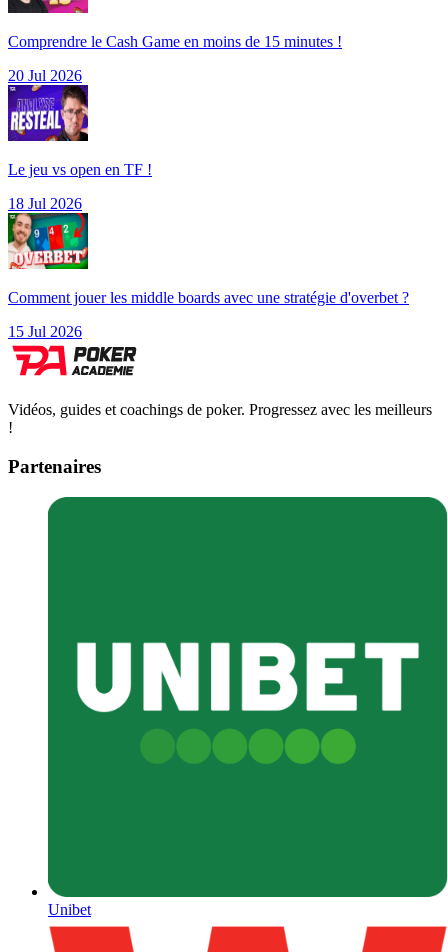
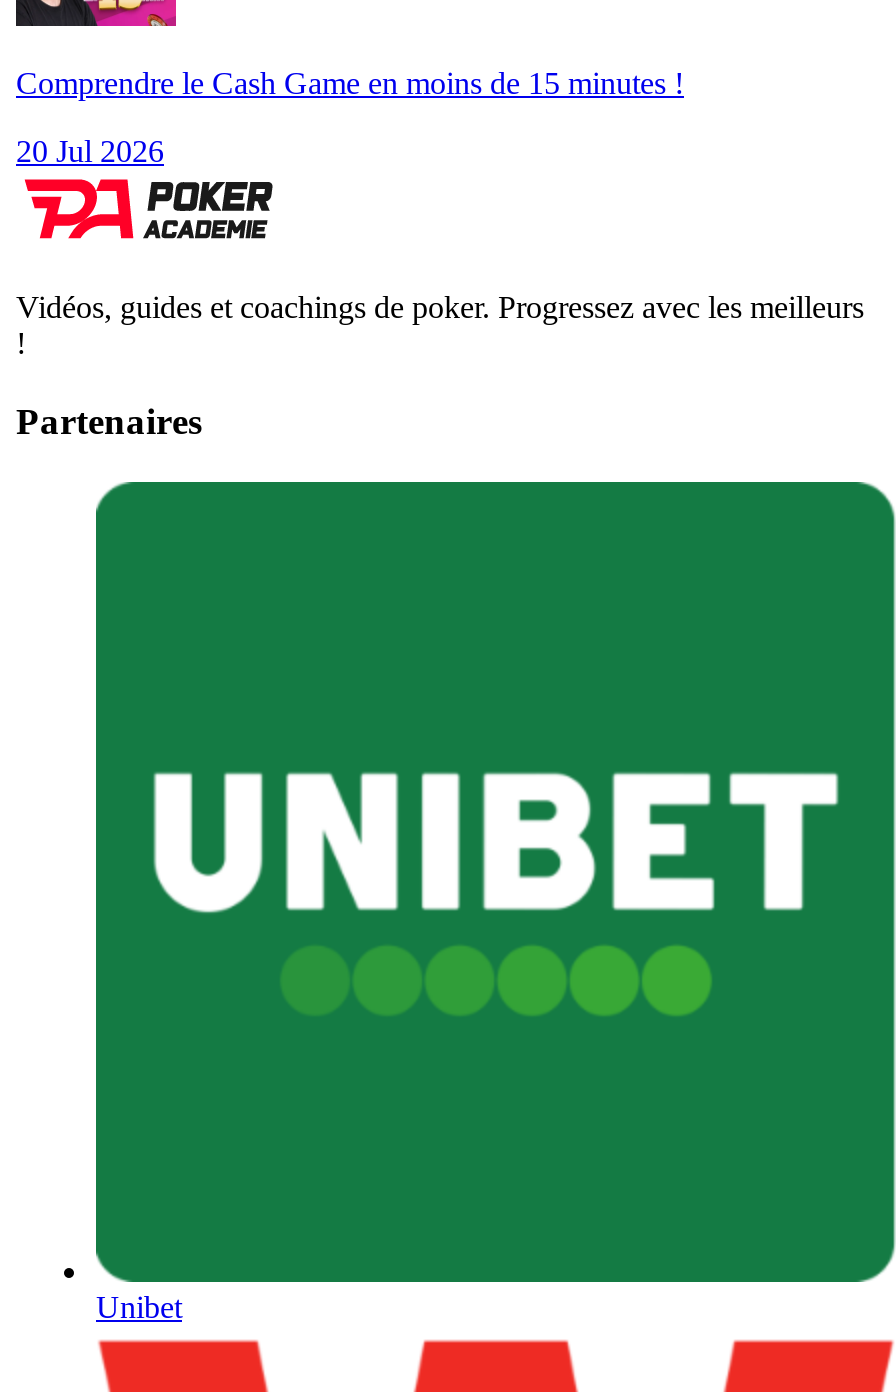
[7,84,152,212] [image] | Le jeu vs open en TF ! | 18 Jul 2026 -> none
[8,220,409,340] [image] | Comment jouer les middle boards avec une stratégie d'overbet ? | 15 Jul 2026 -> none

